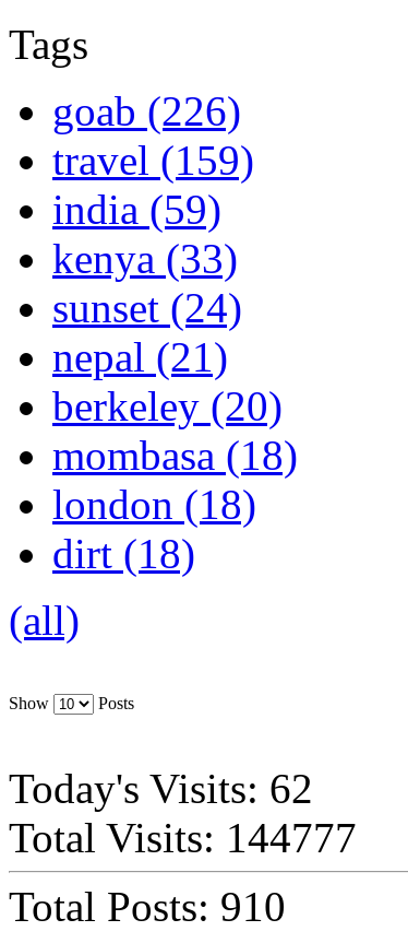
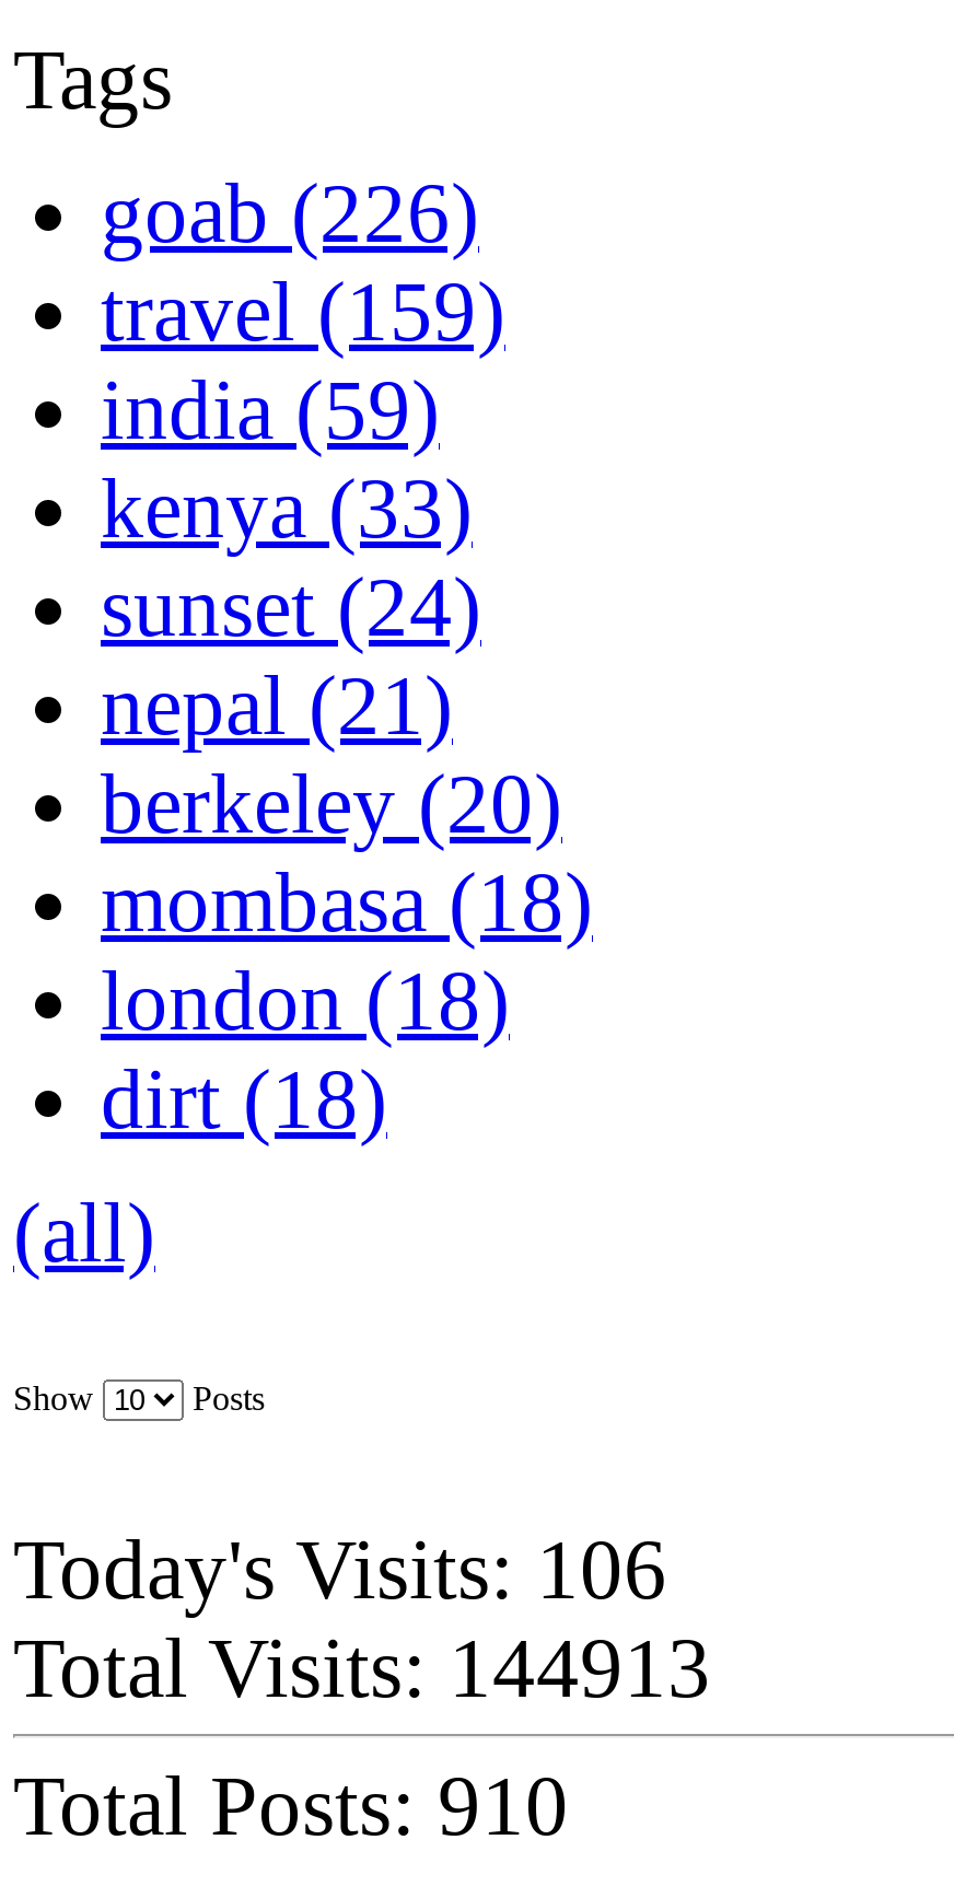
[9,765,313,812] Today's Visits: 62 -> [13,1522,667,1616] Today's Visits: 106
[9,814,357,861] Total Visits: 144777 -> [13,1620,711,1714] Total Visits: 144913

